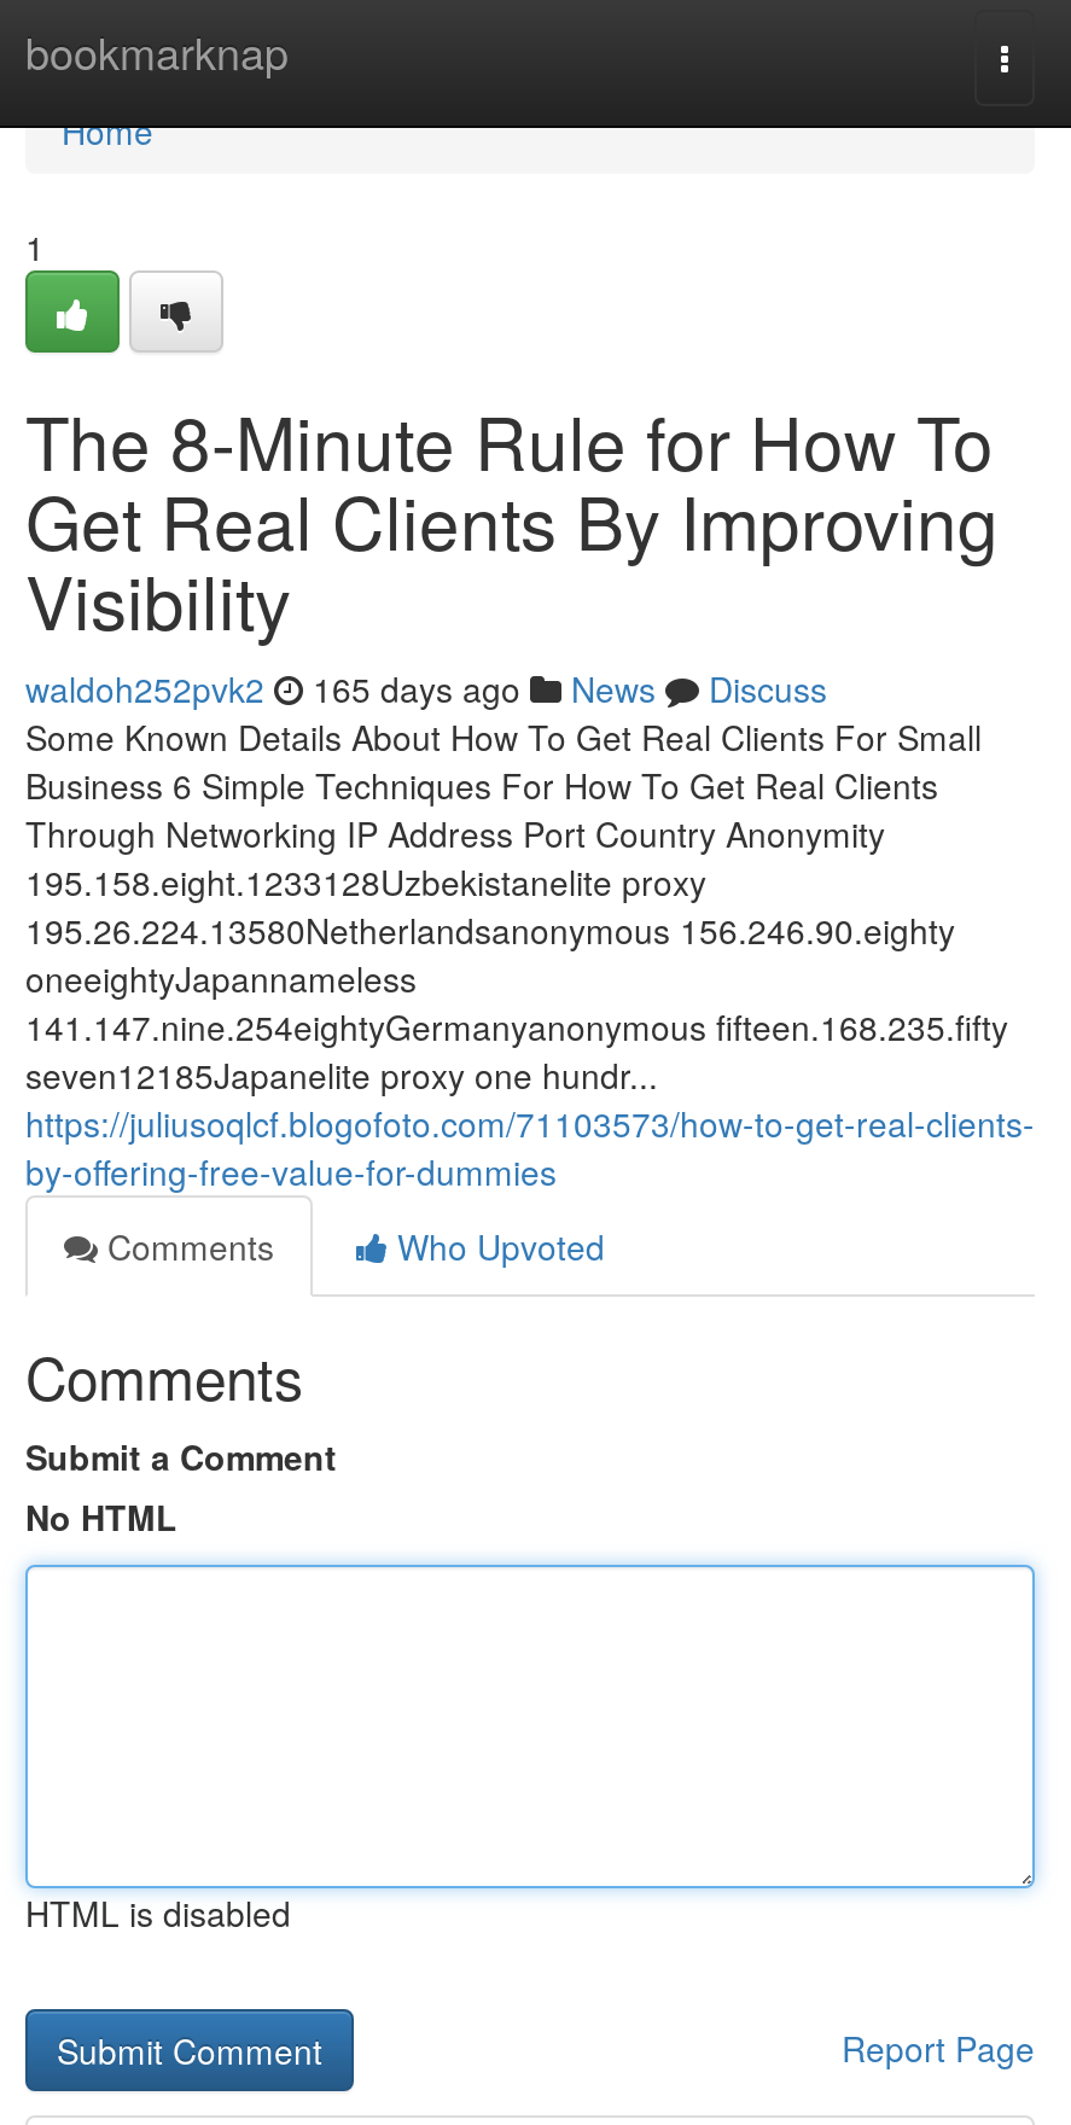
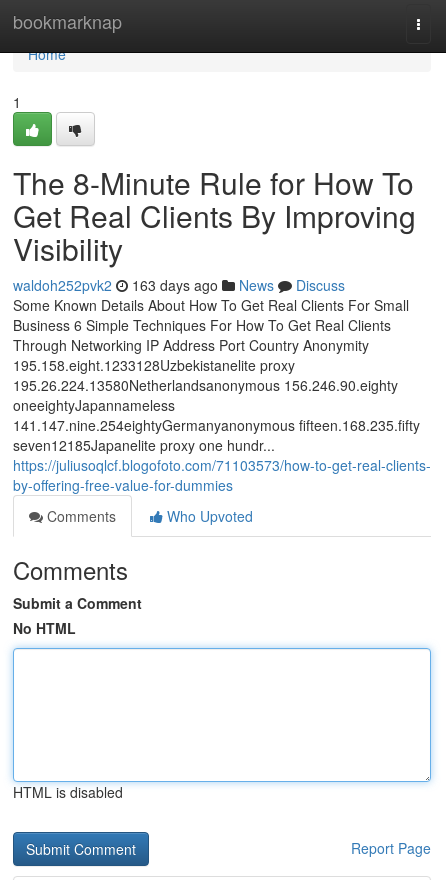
[25,664,827,712] waldoh252pvk2 165 days ago News Discuss -> [13,275,345,295] waldoh252pvk2 163 days ago News Discuss

